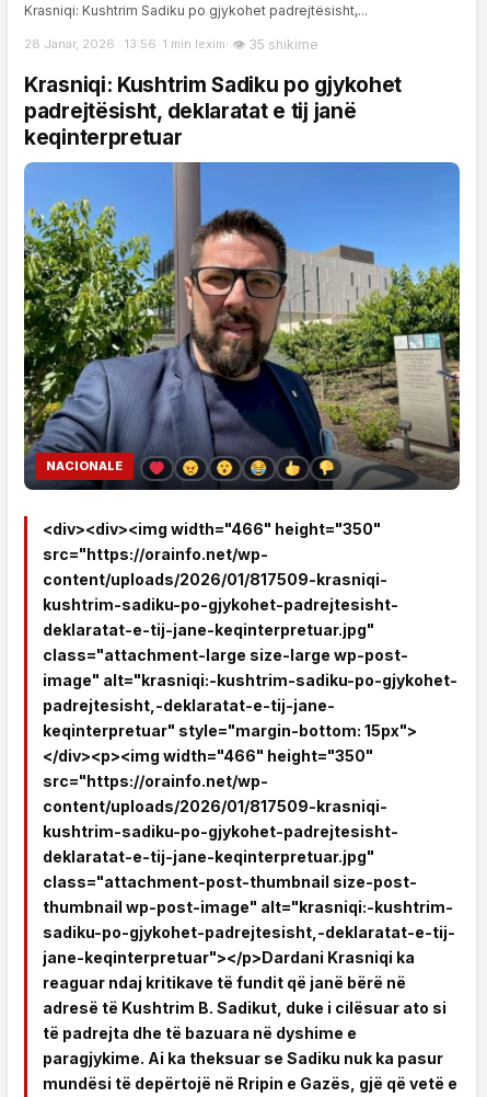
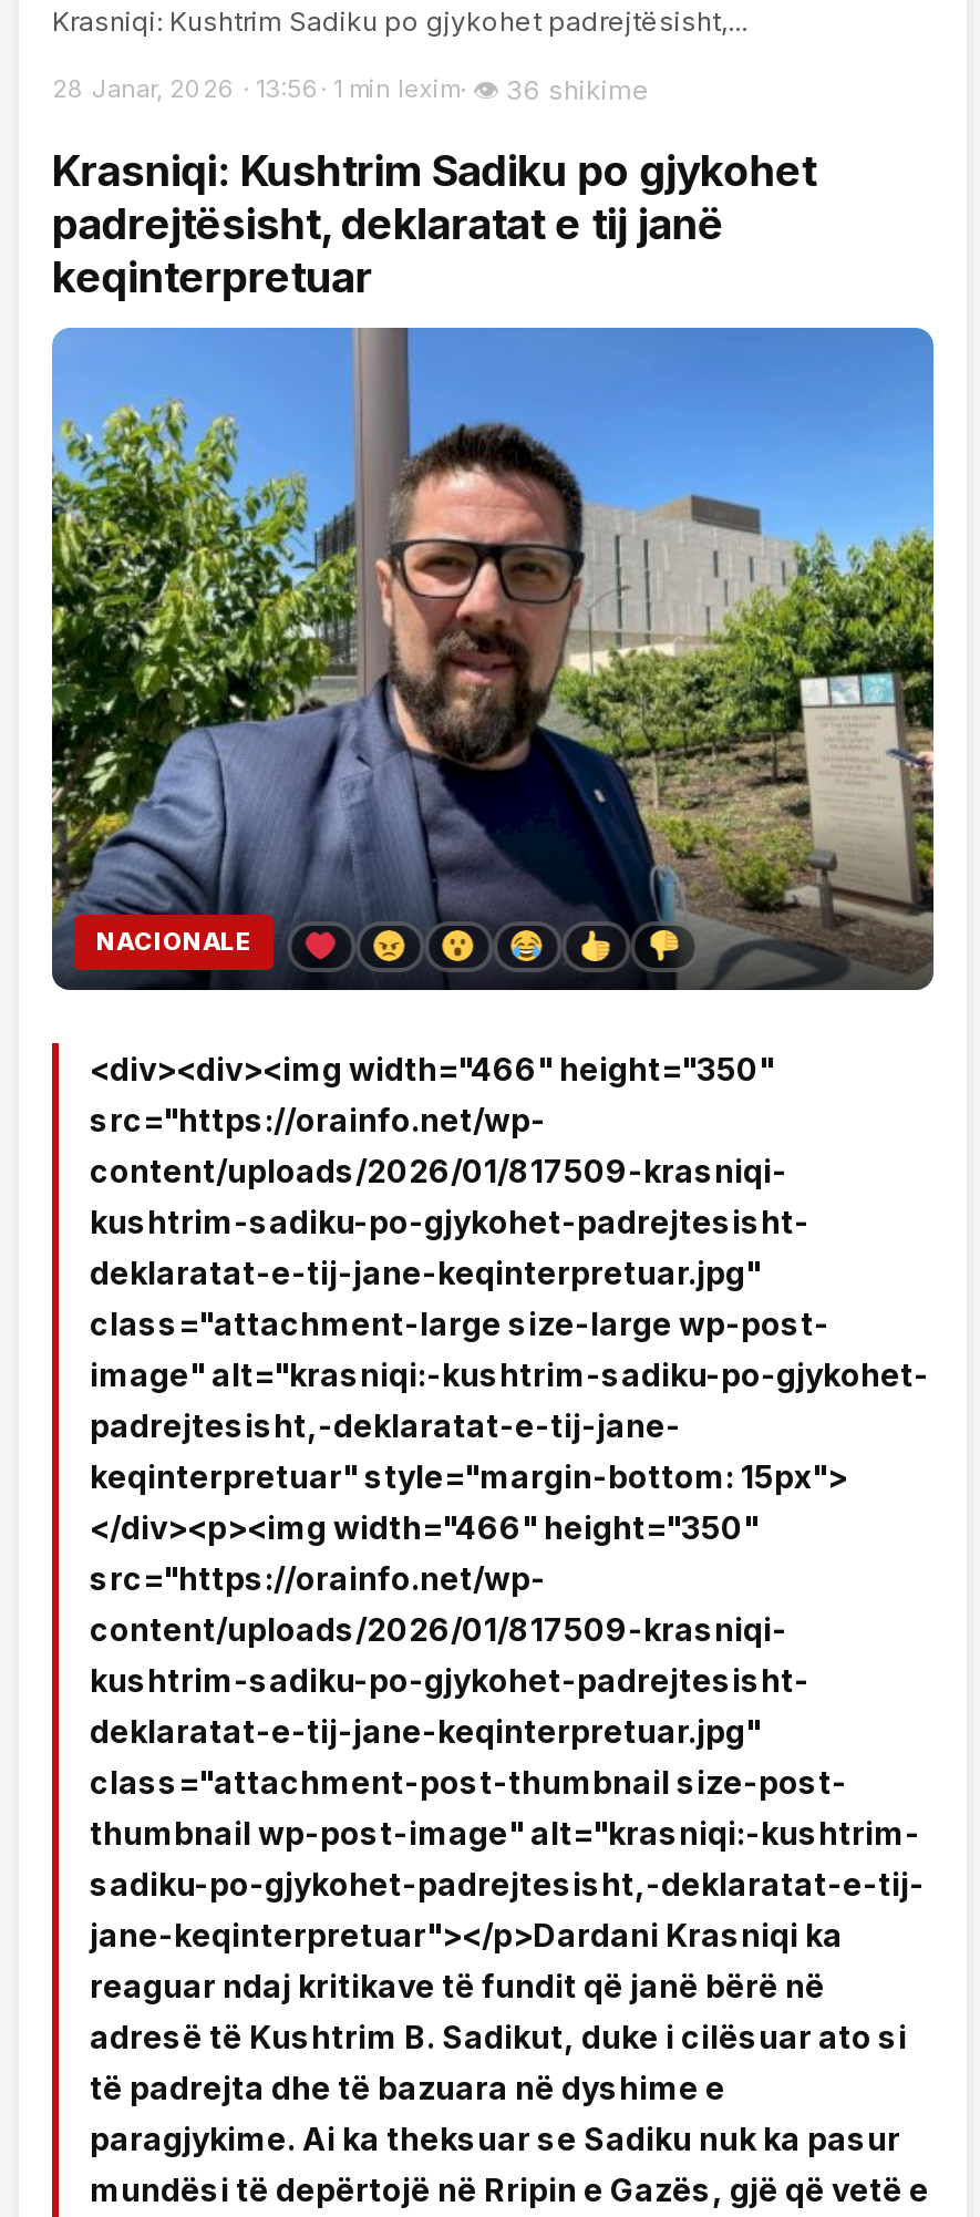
[24,36,318,53] 28 Janar, 2026 · 13:56 1 min lexim 35 shikime -> [52,73,650,106] 28 Janar, 2026 · 13:56 1 min lexim 36 shikime

